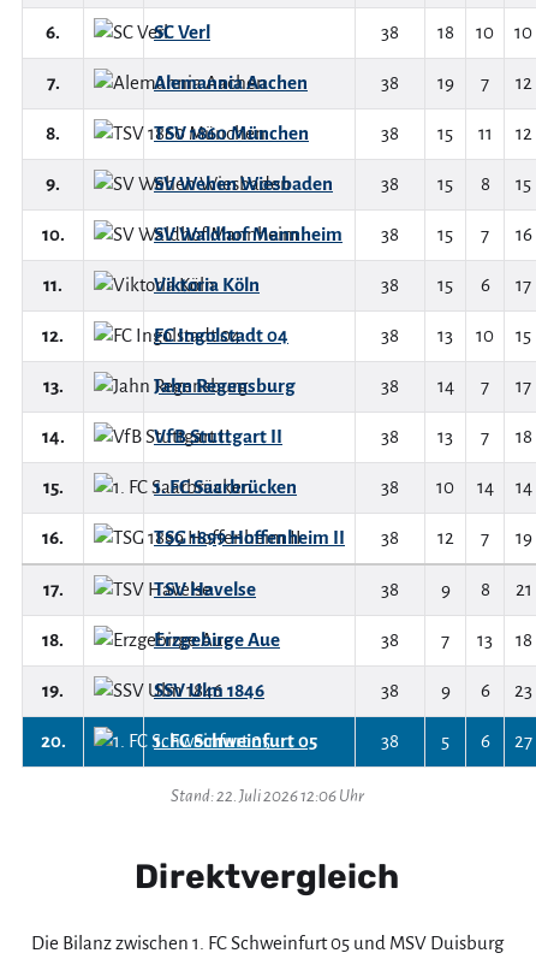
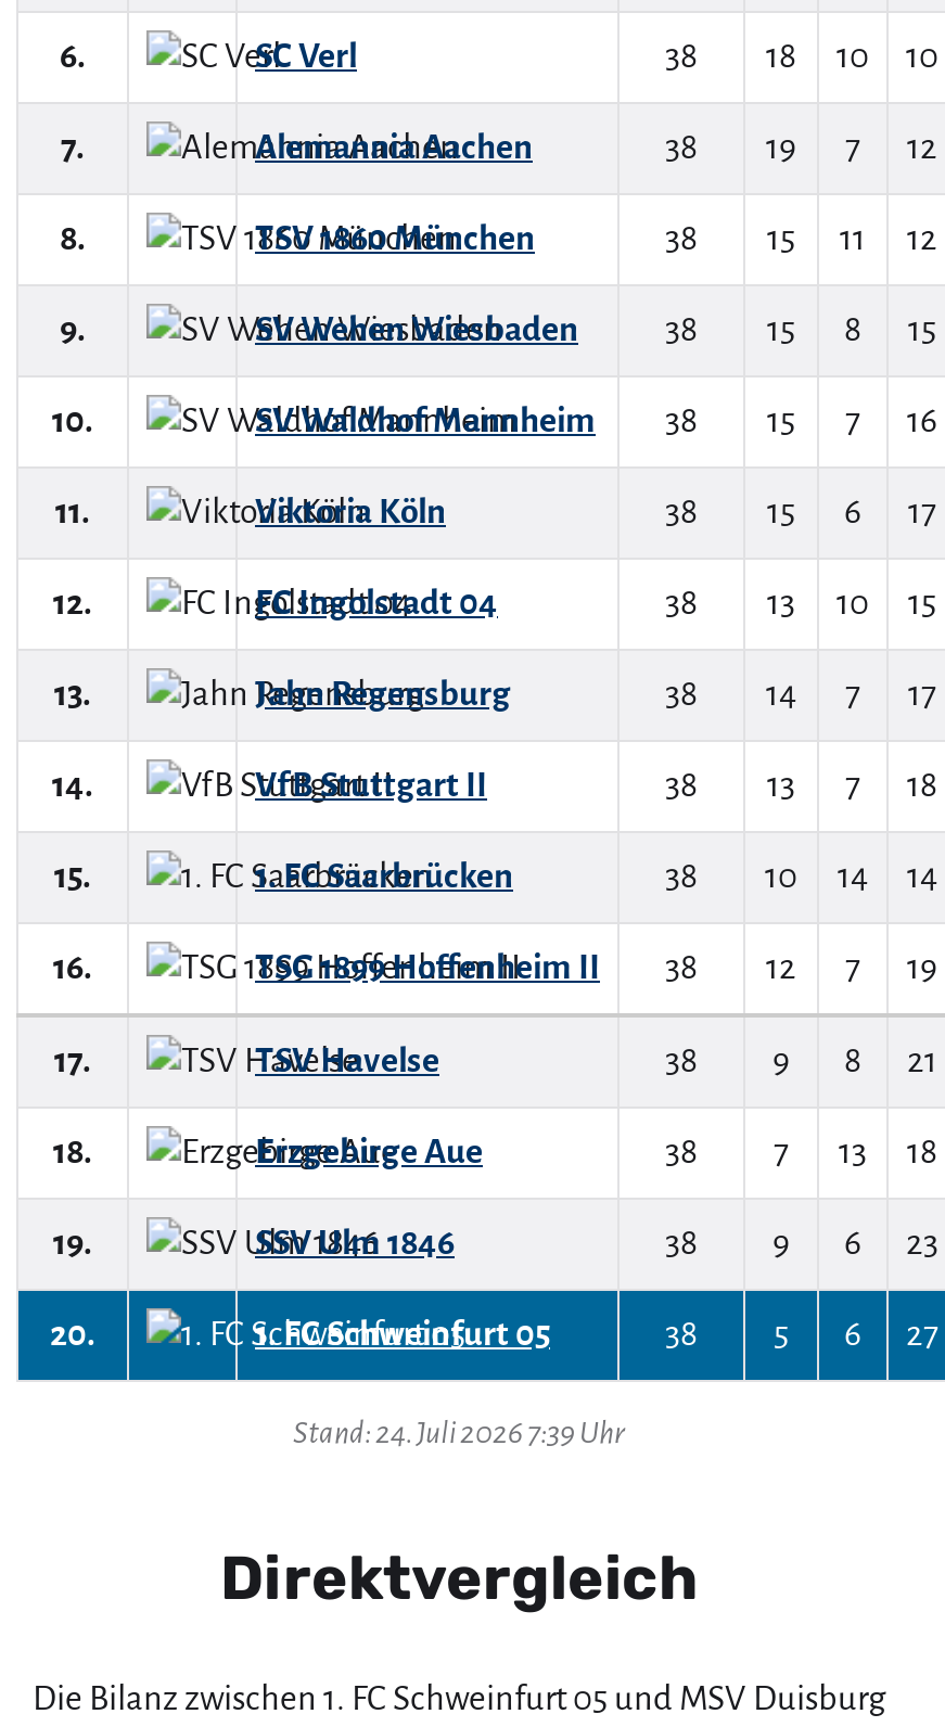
[170,787,364,805] Stand: 22. Juli 2026 12:06 Uhr -> [293,1417,625,1449] Stand: 24. Juli 2026 7:39 Uhr

